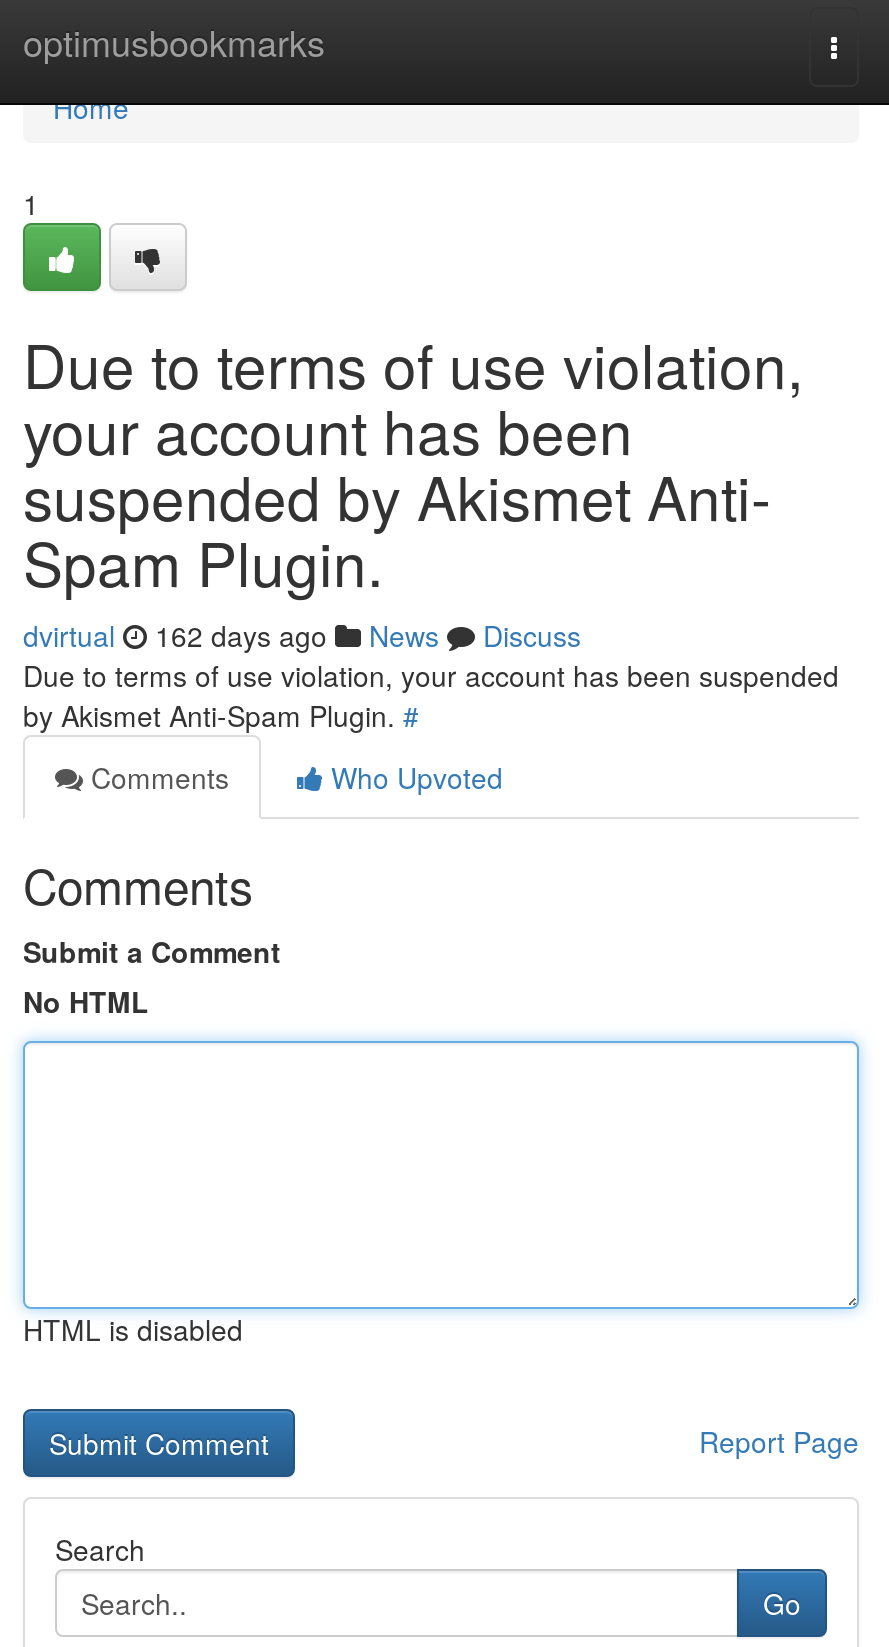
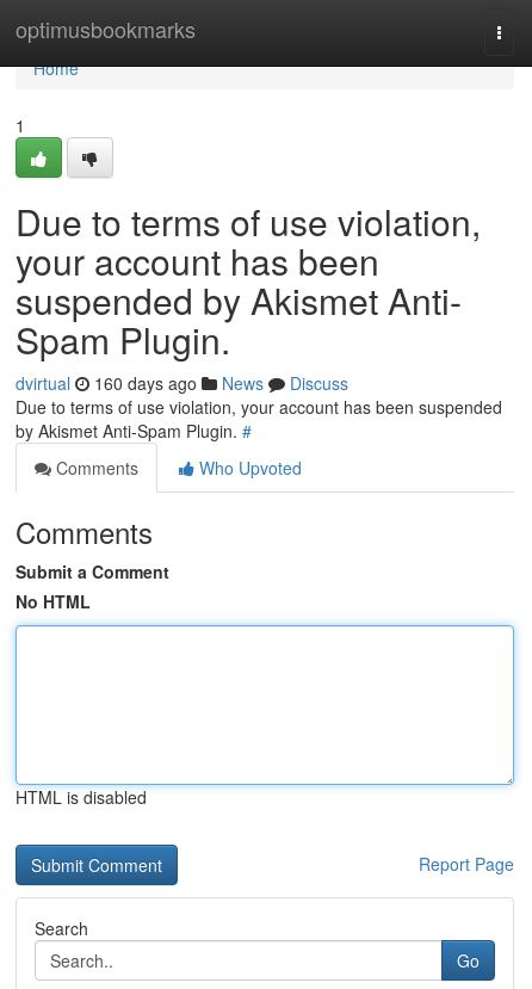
[23,615,581,655] dvirtual 162 days ago News Discuss -> [16,371,348,395] dvirtual 160 days ago News Discuss

